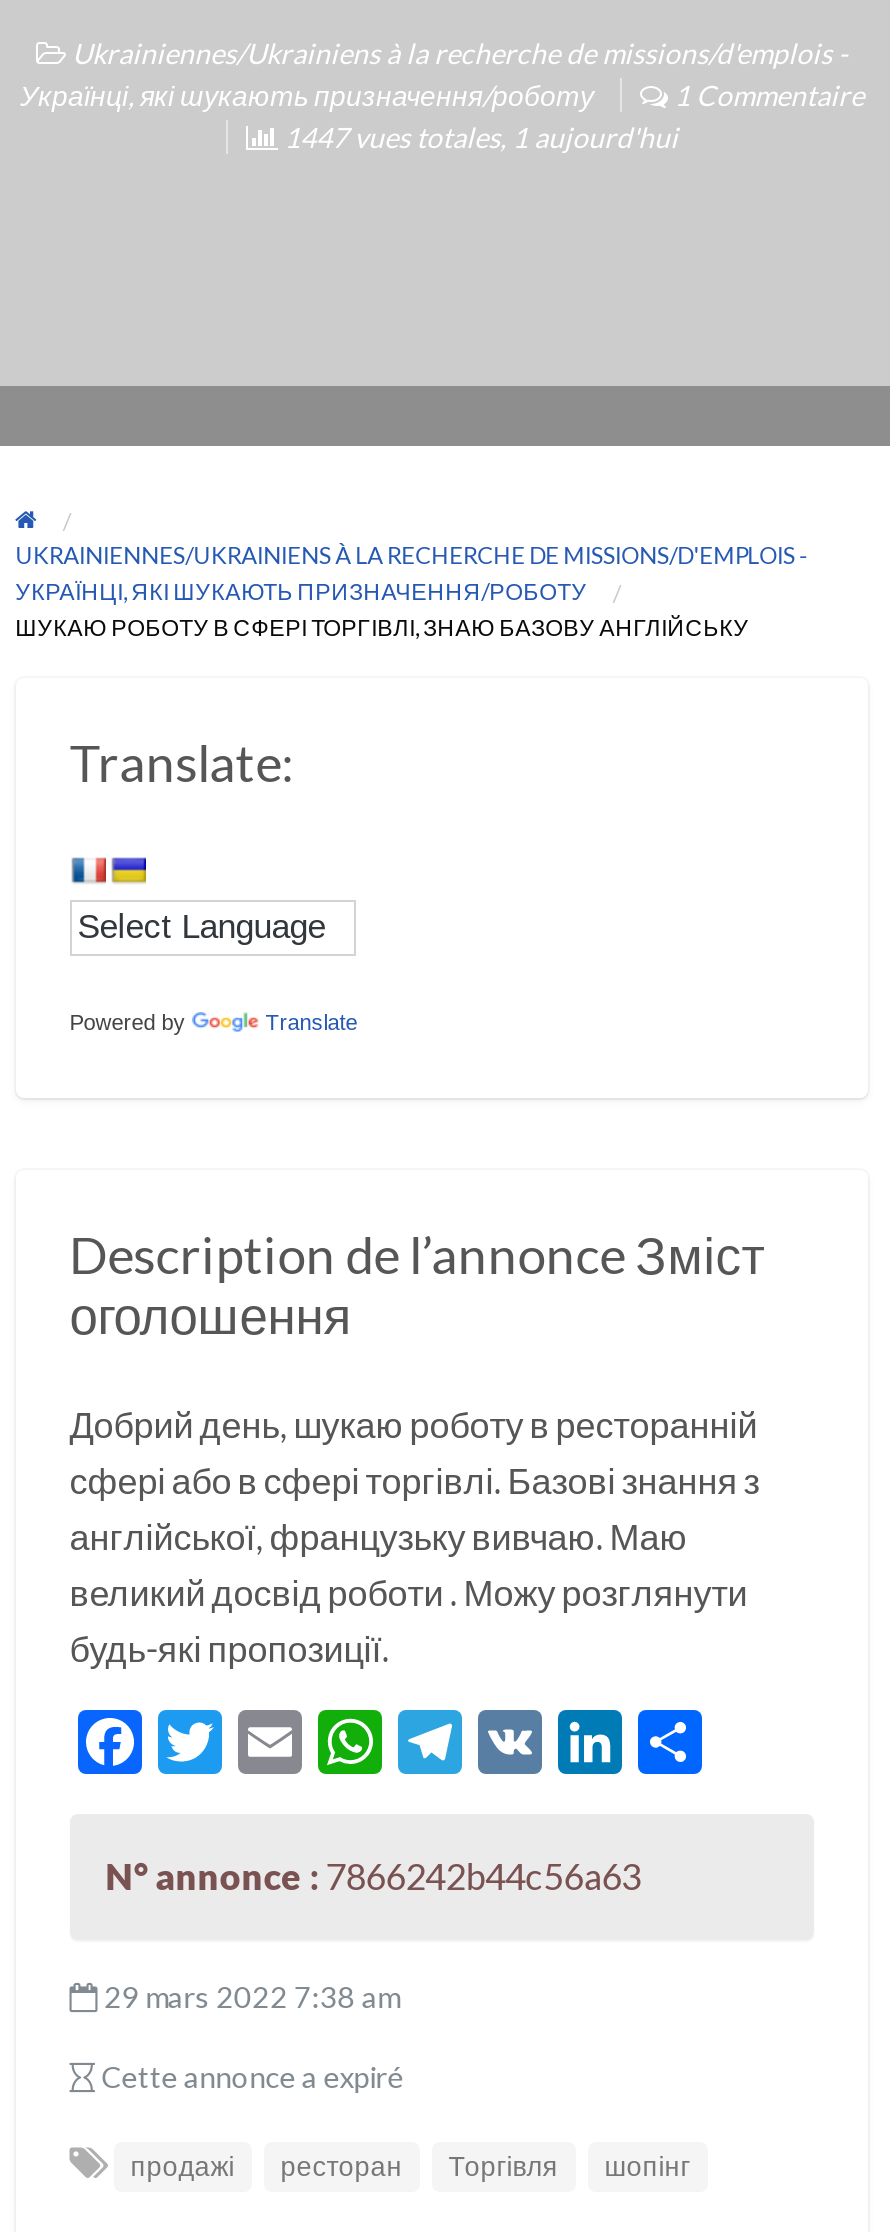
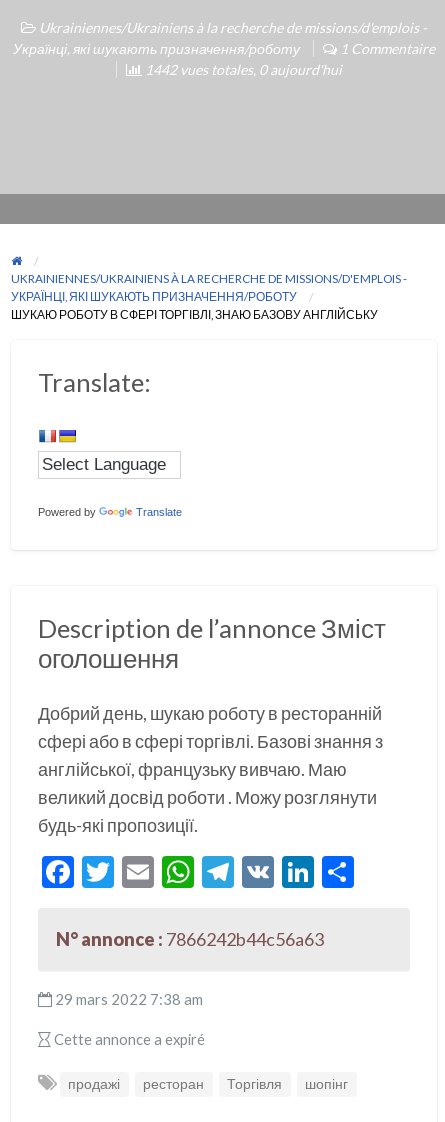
[278,119,678,153] 1447 vues totales, 1 aujourd'hui -> [142,61,342,78] 1442 vues totales, 0 aujourd'hui

